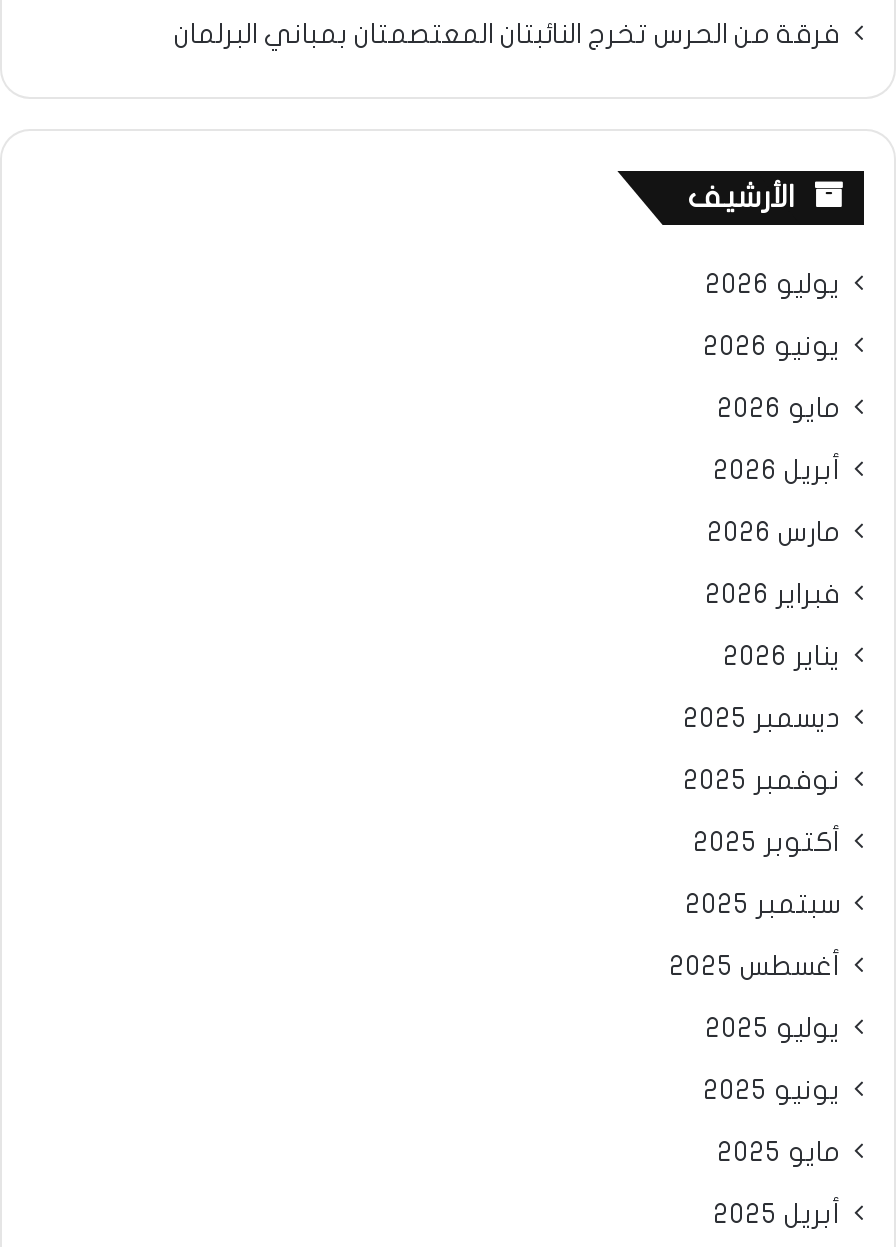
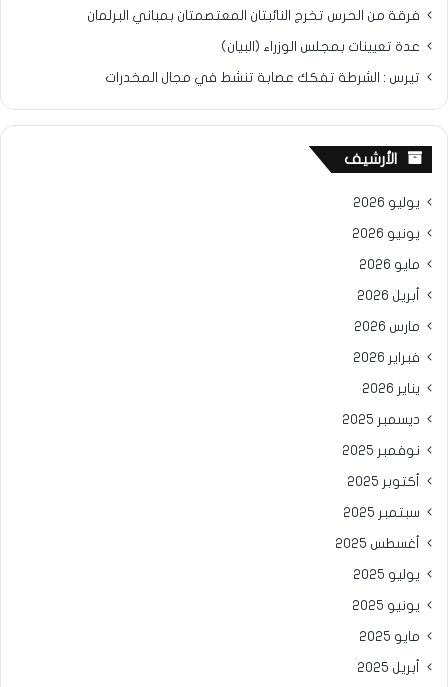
none -> [105,40,420,85] عدة تعيينات بمجلس الوزراء (البيان) | تيرس : الشرطة تفكك عصابة تنشط في مجال المخدرات

